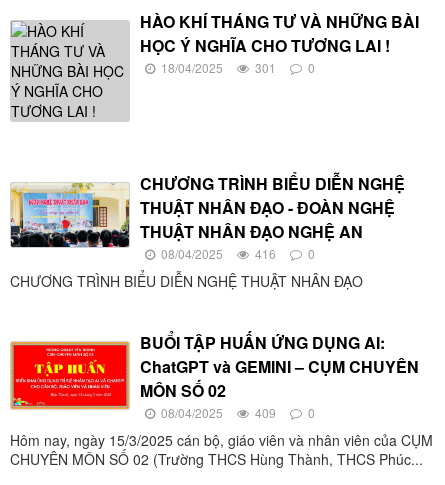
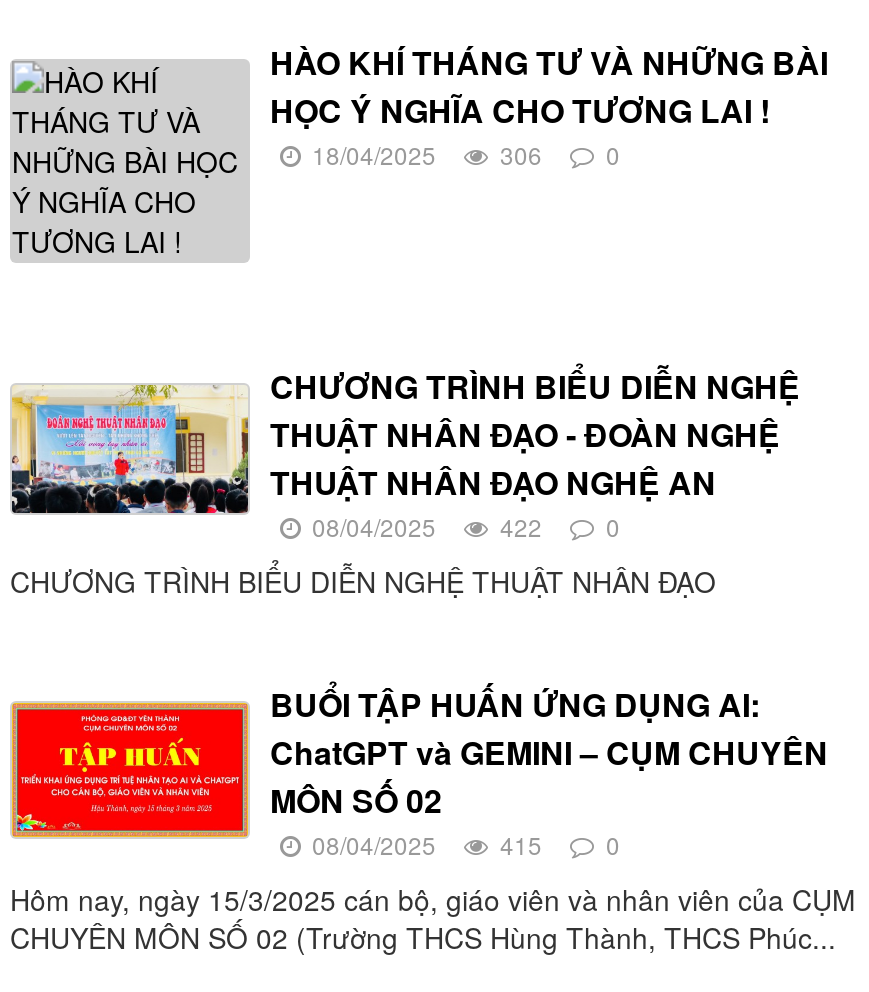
[158,59,315,76] 18/04/2025 301 0 -> [306,138,620,172] 18/04/2025 306 0
[158,245,315,262] 08/04/2025 416 0 -> [306,510,620,544] 08/04/2025 422 0
[158,404,315,421] 08/04/2025 409 0 -> [306,828,620,862] 08/04/2025 415 0

